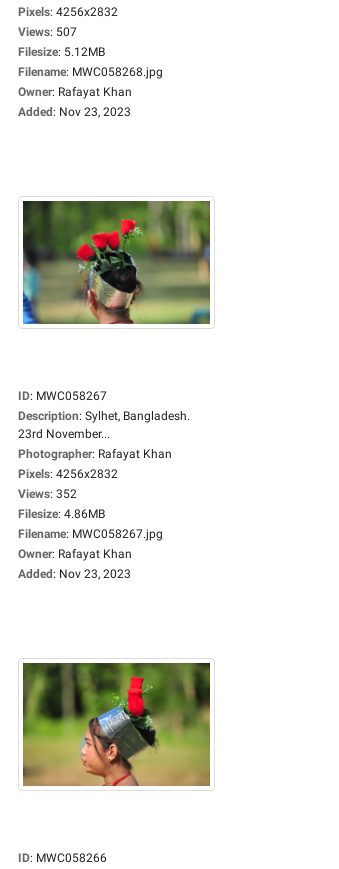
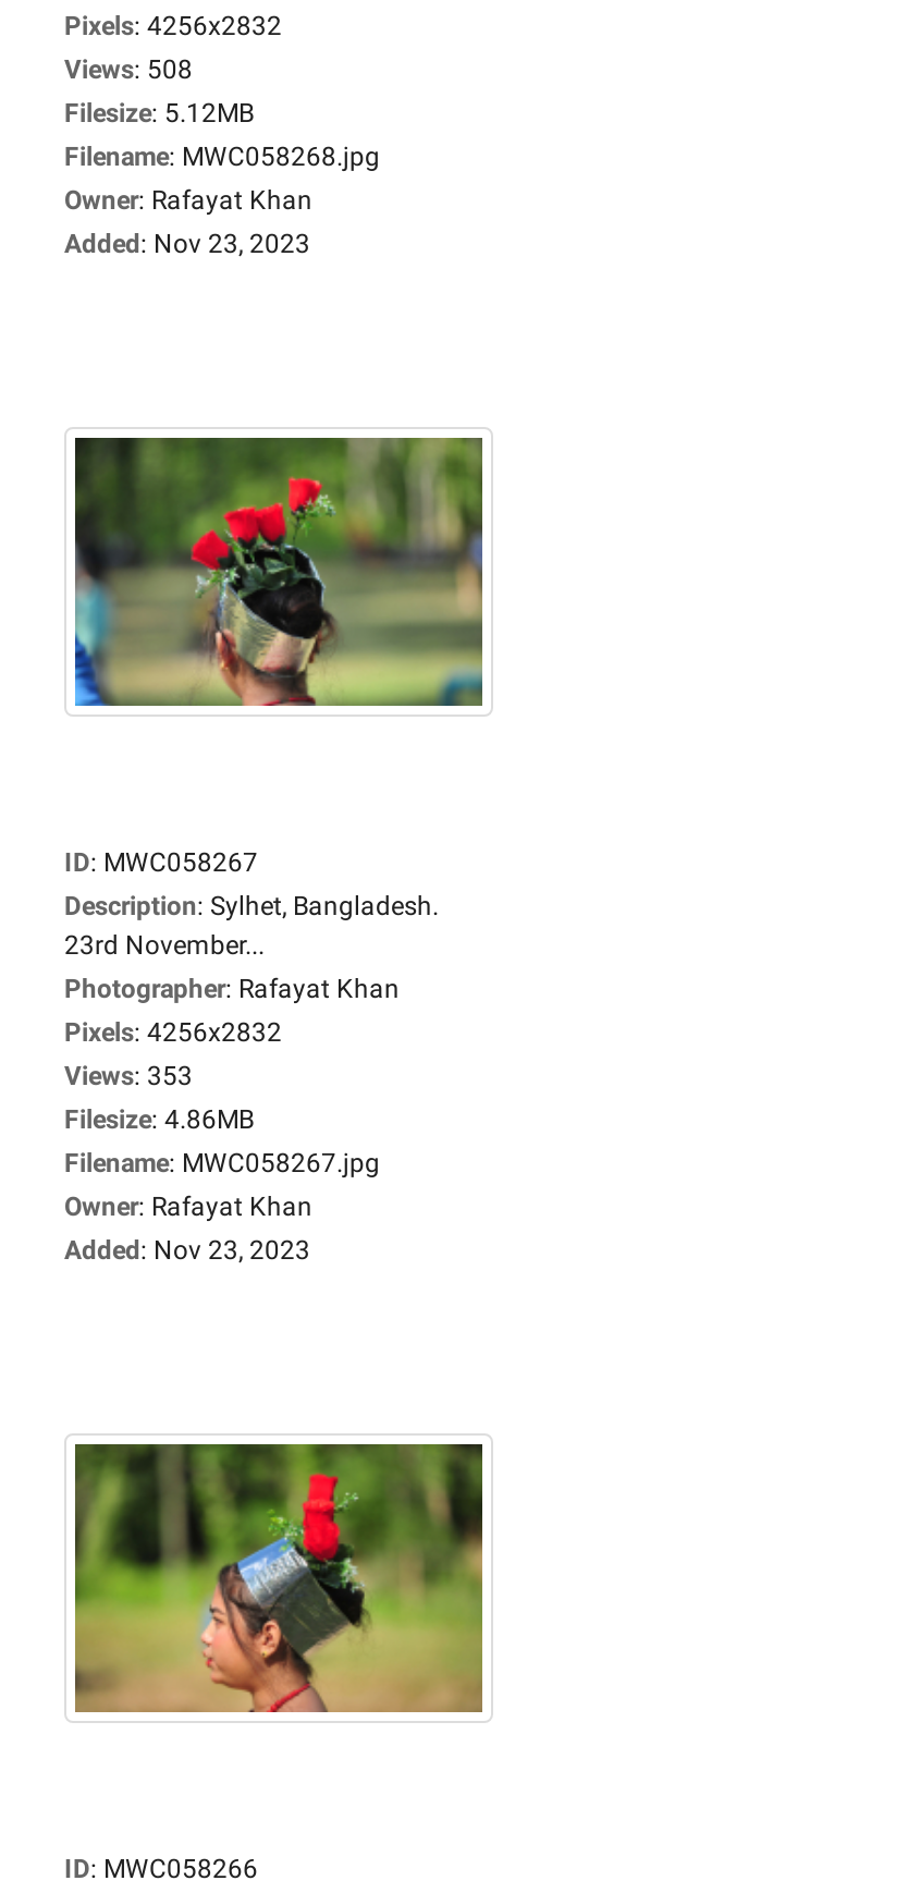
[18,25,77,39] Views: 507 -> [64,54,193,84] Views: 508
[18,487,77,501] Views: 352 -> [64,1060,193,1090] Views: 353

